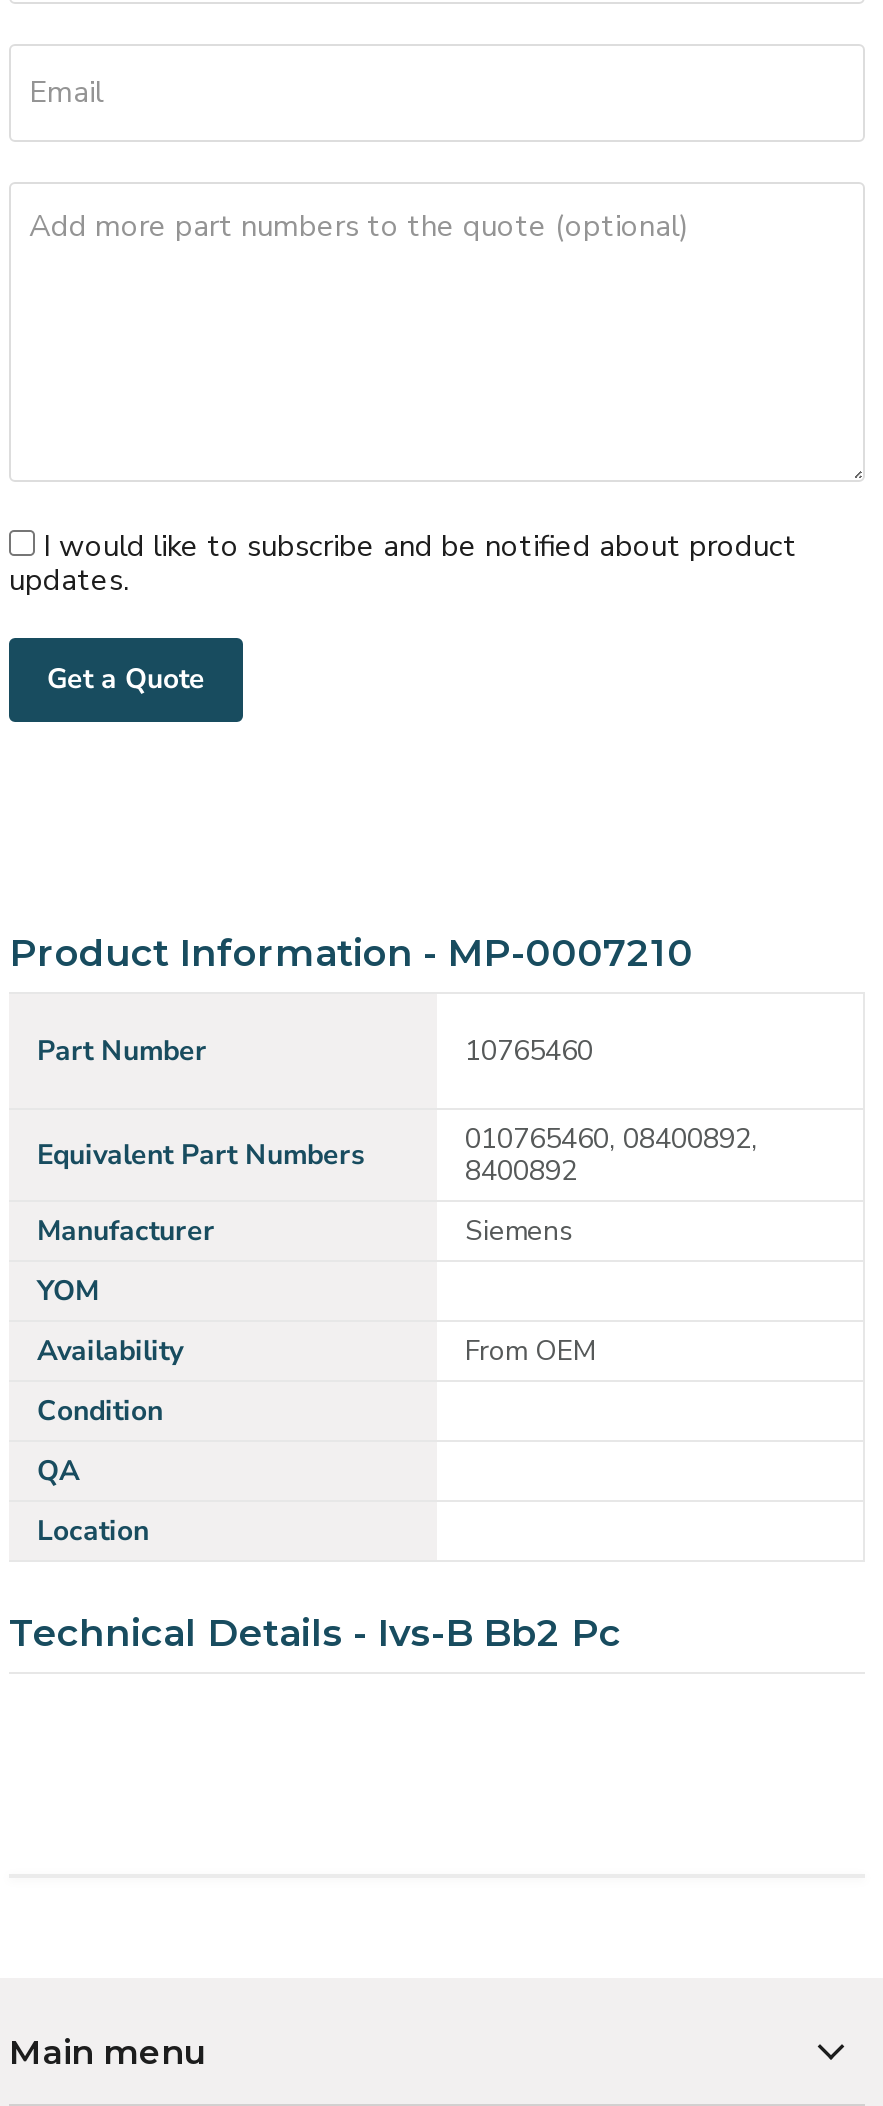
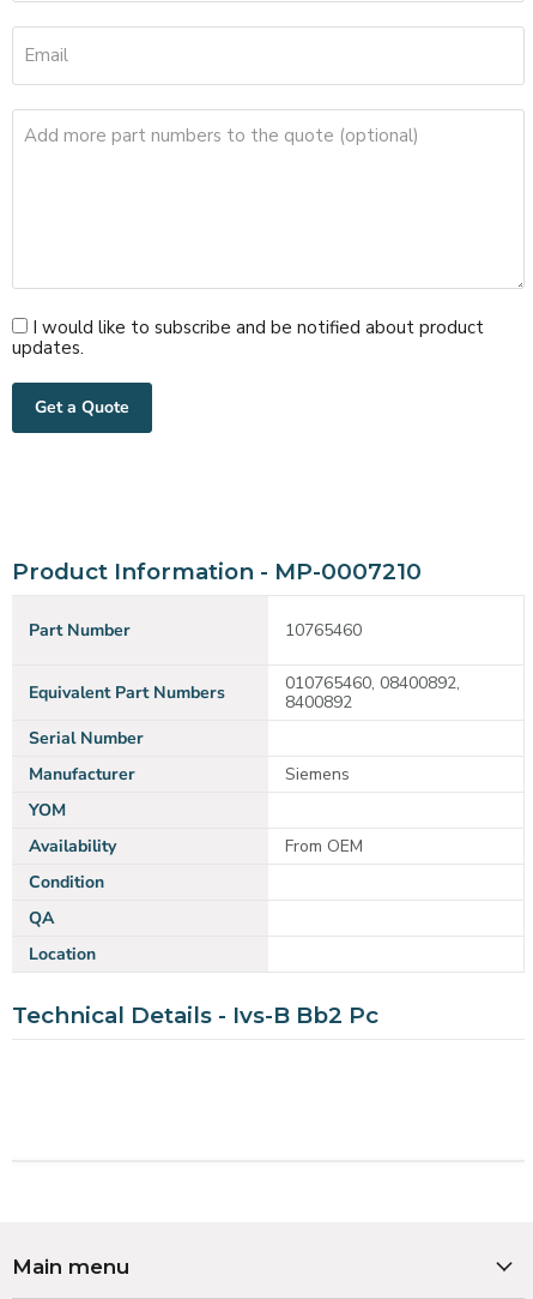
none -> [29,727,144,750] Serial Number

